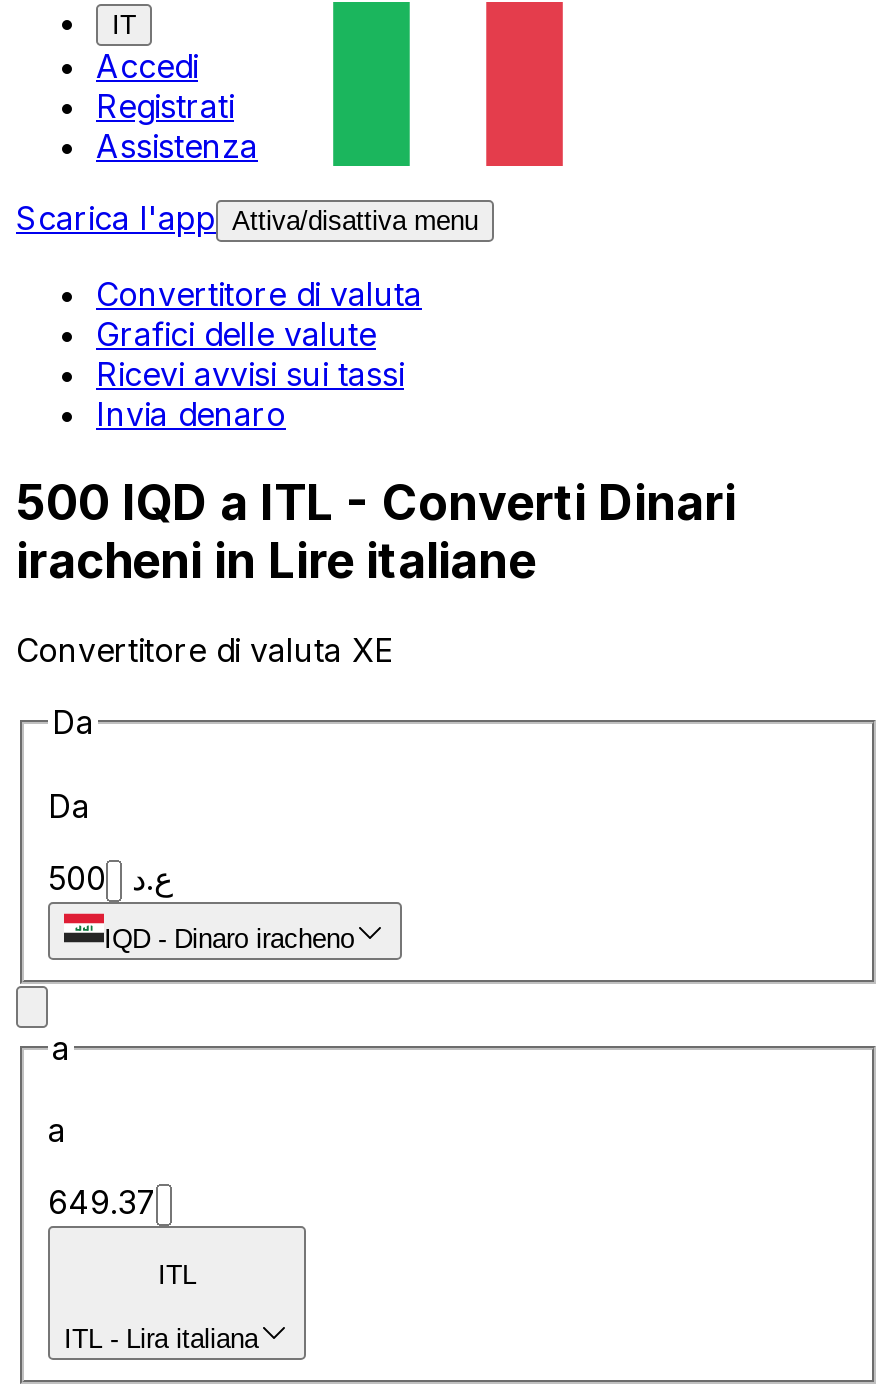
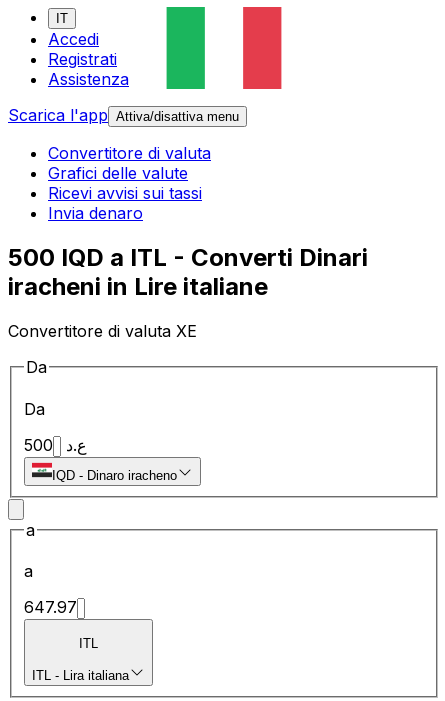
[48,1183,156,1223] 649.37 -> [24,597,77,617] 647.97

